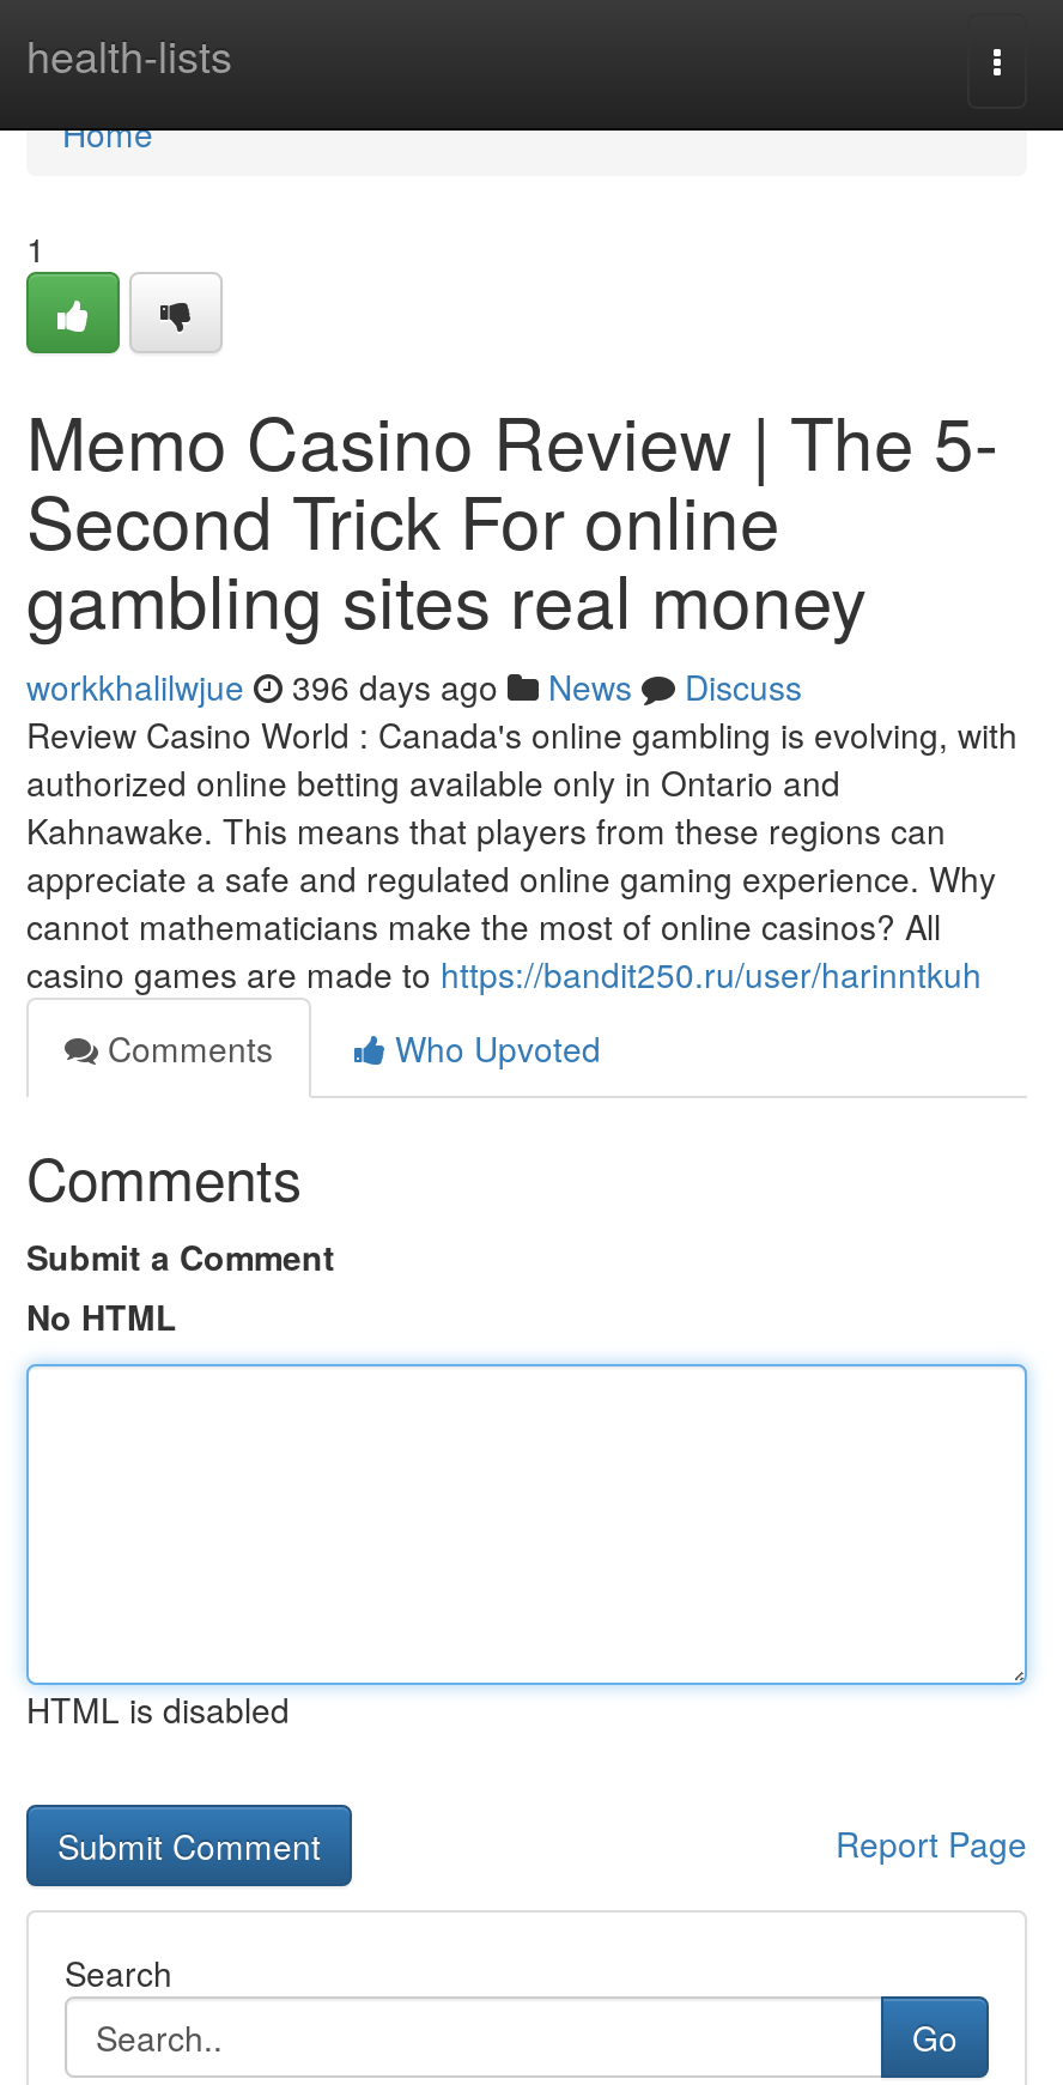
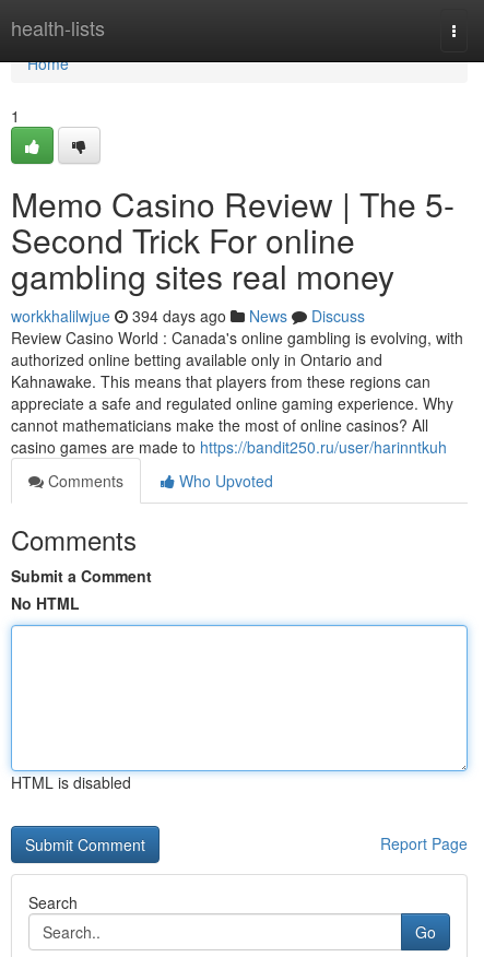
[26,662,802,710] workkhalilwjue 396 days ago News Discuss -> [11,305,365,327] workkhalilwjue 394 days ago News Discuss

